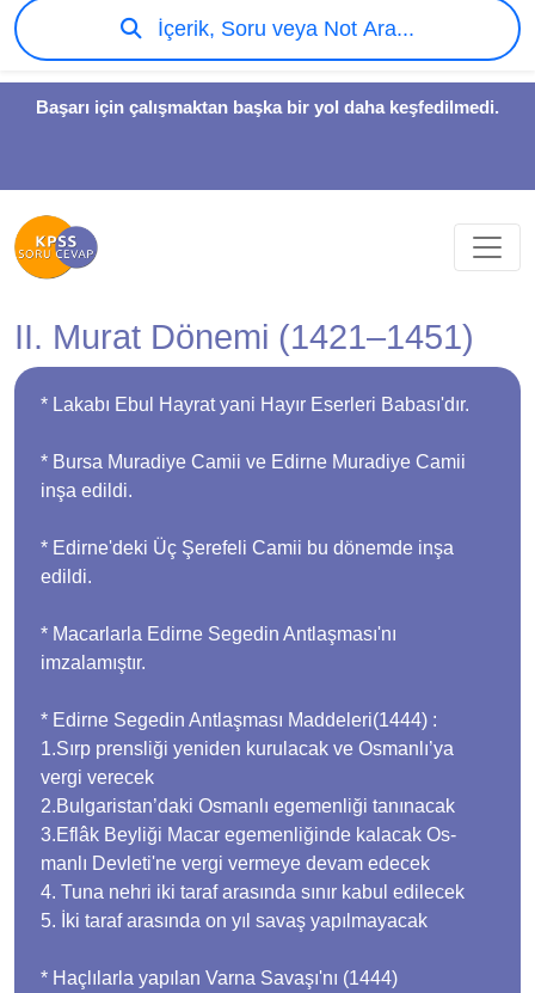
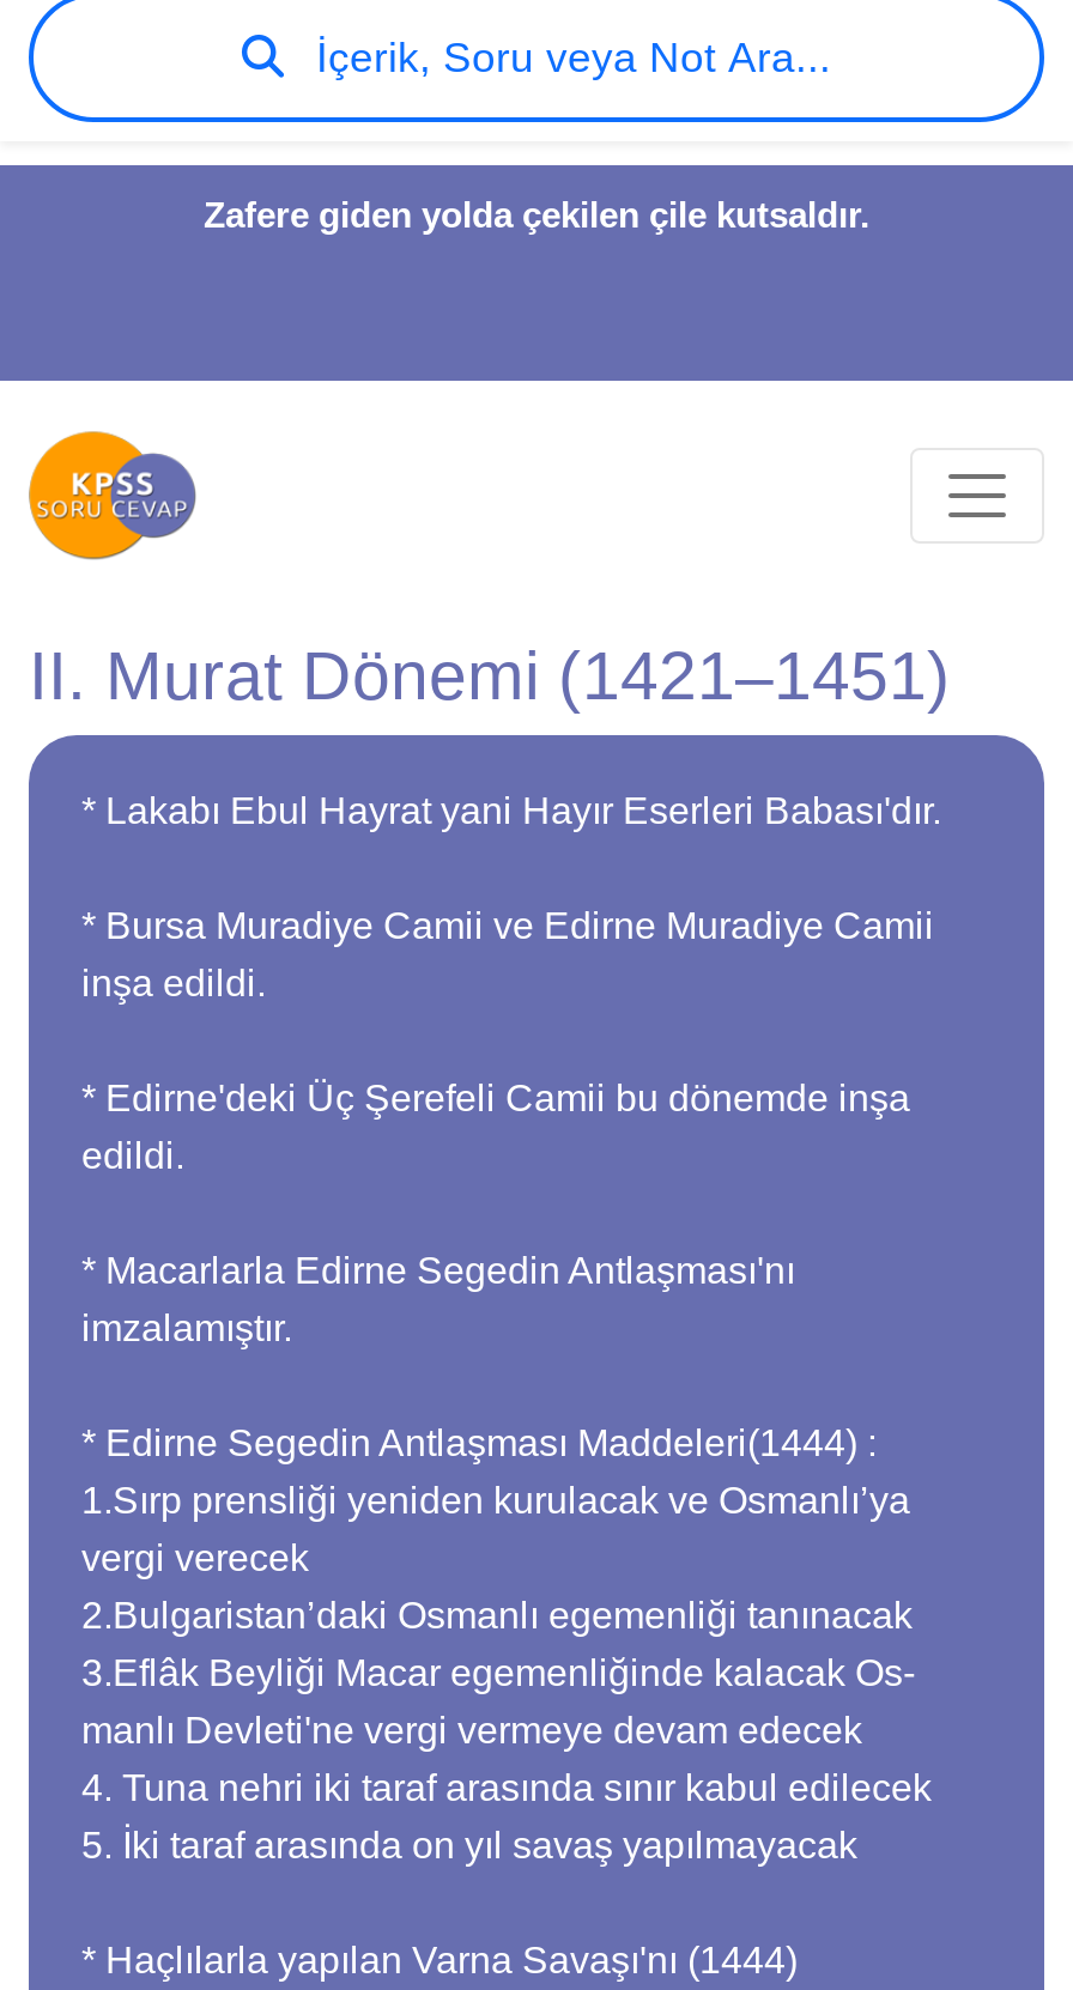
[36,97,499,117] Başarı için çalışmaktan başka bir yol daha keşfedilmedi. -> [204,194,869,235] Zafere giden yolda çekilen çile kutsaldır.

